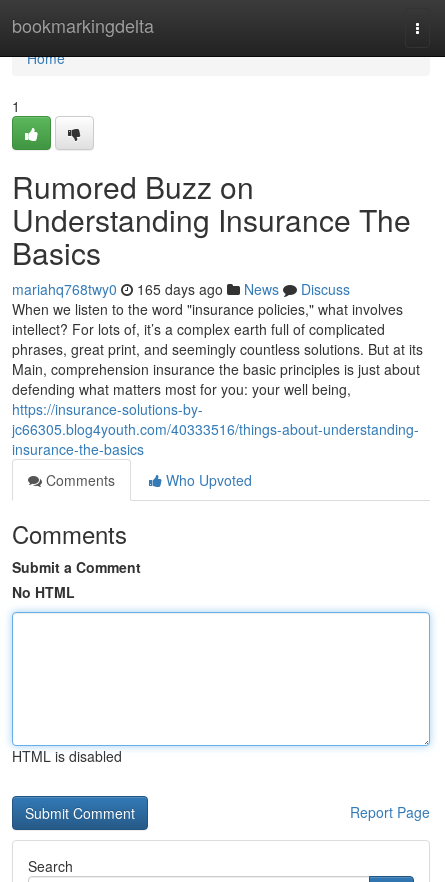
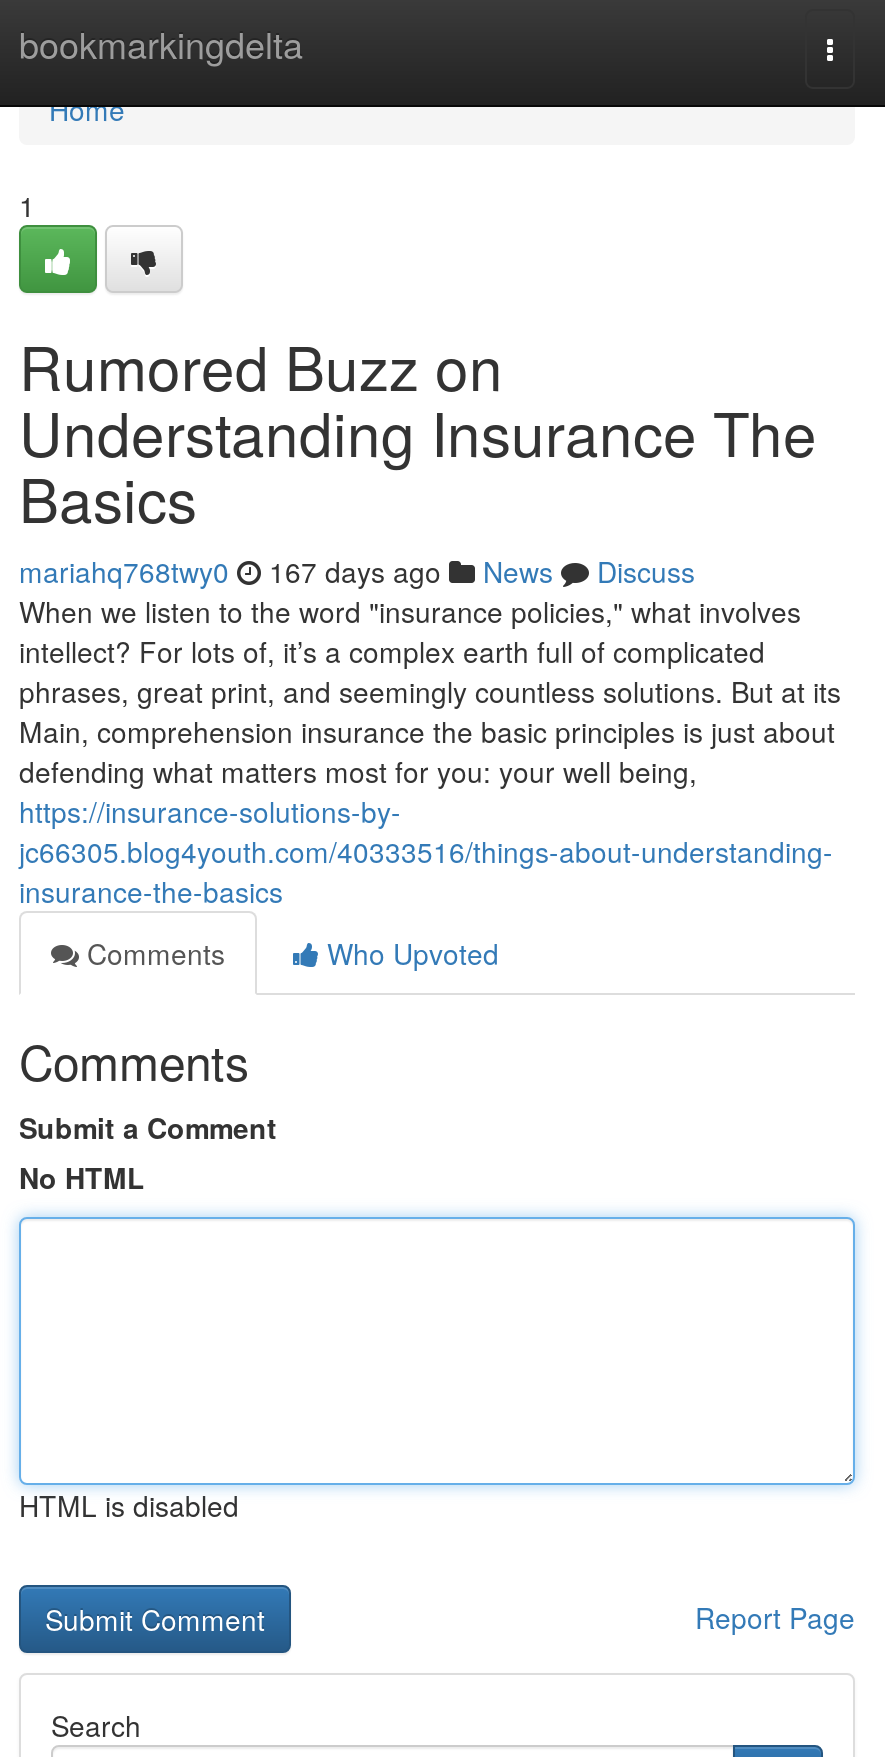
[12,279,350,299] mariahq768twy0 165 days ago News Discuss -> [19,551,695,591] mariahq768twy0 167 days ago News Discuss

